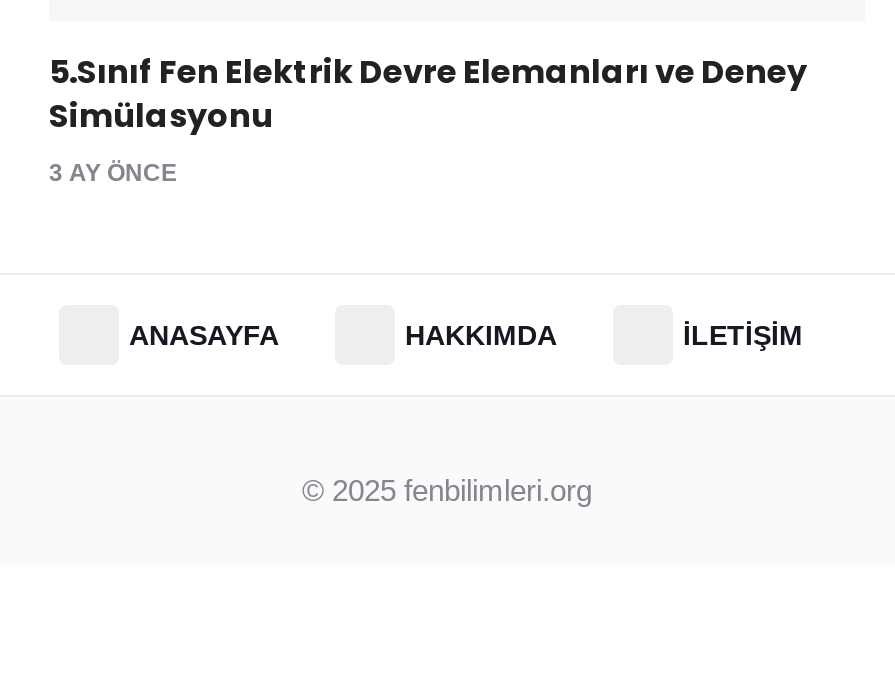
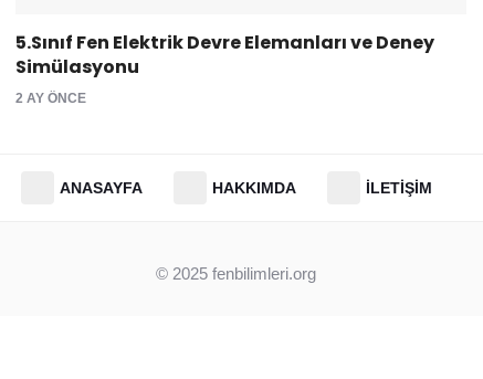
[49,159,177,187] 3 AY ÖNCE -> [15,90,86,106] 2 AY ÖNCE

